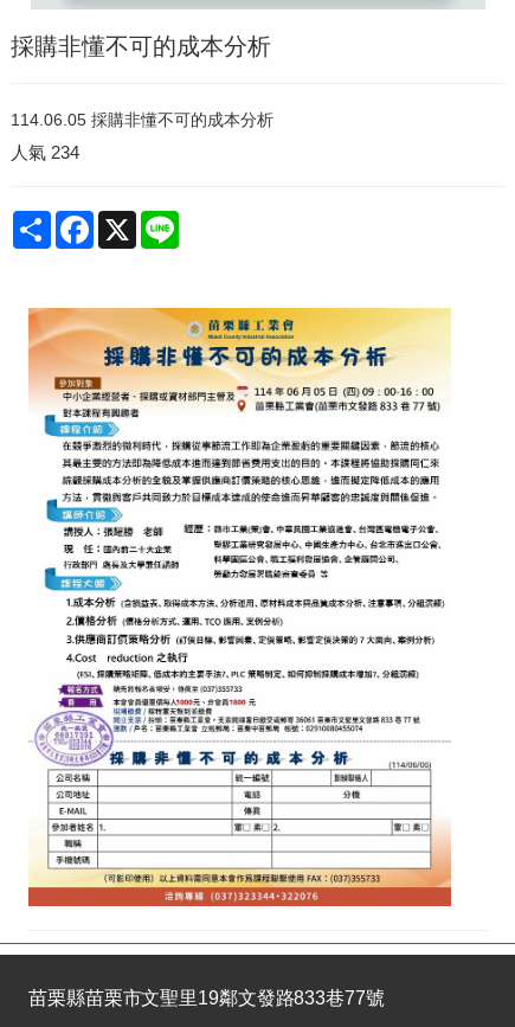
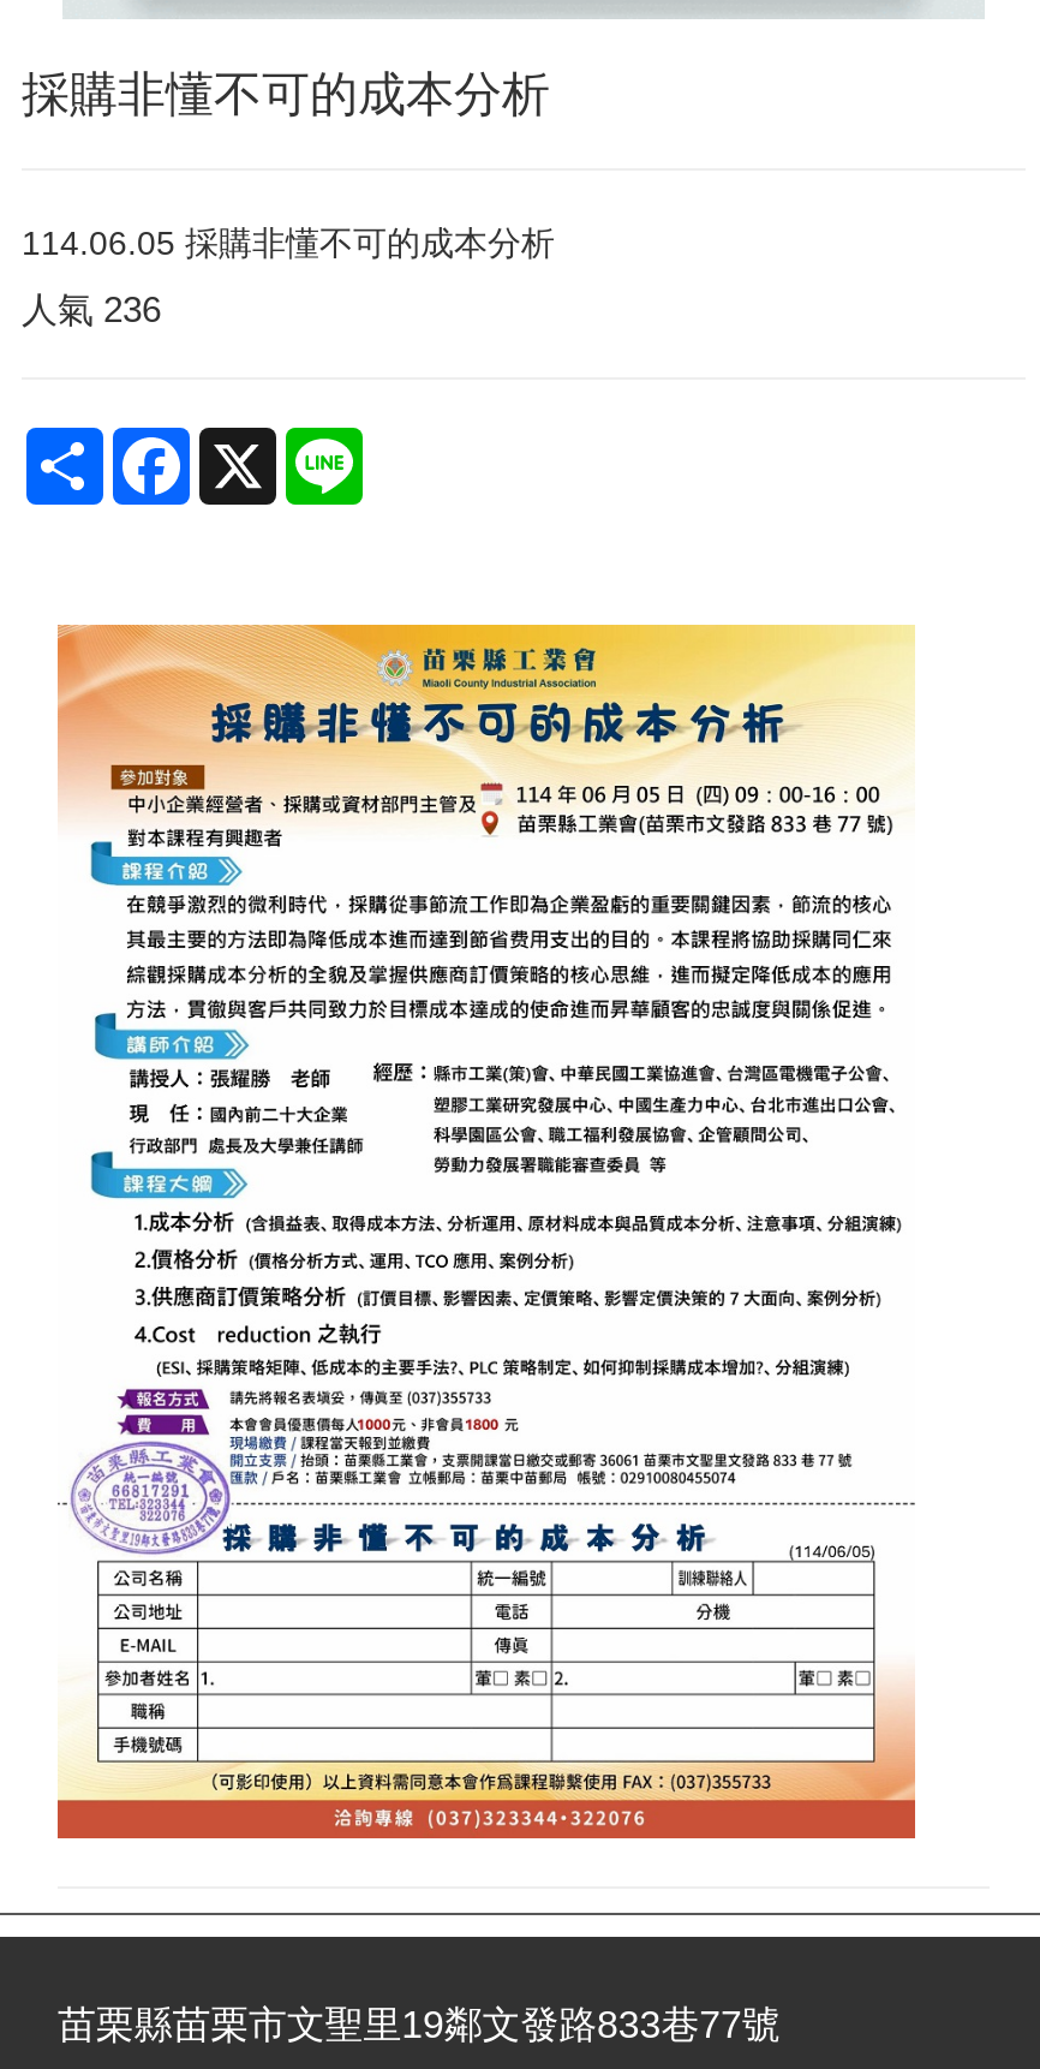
[11,142,79,162] 人氣234 -> [22,288,161,329] 人氣236

